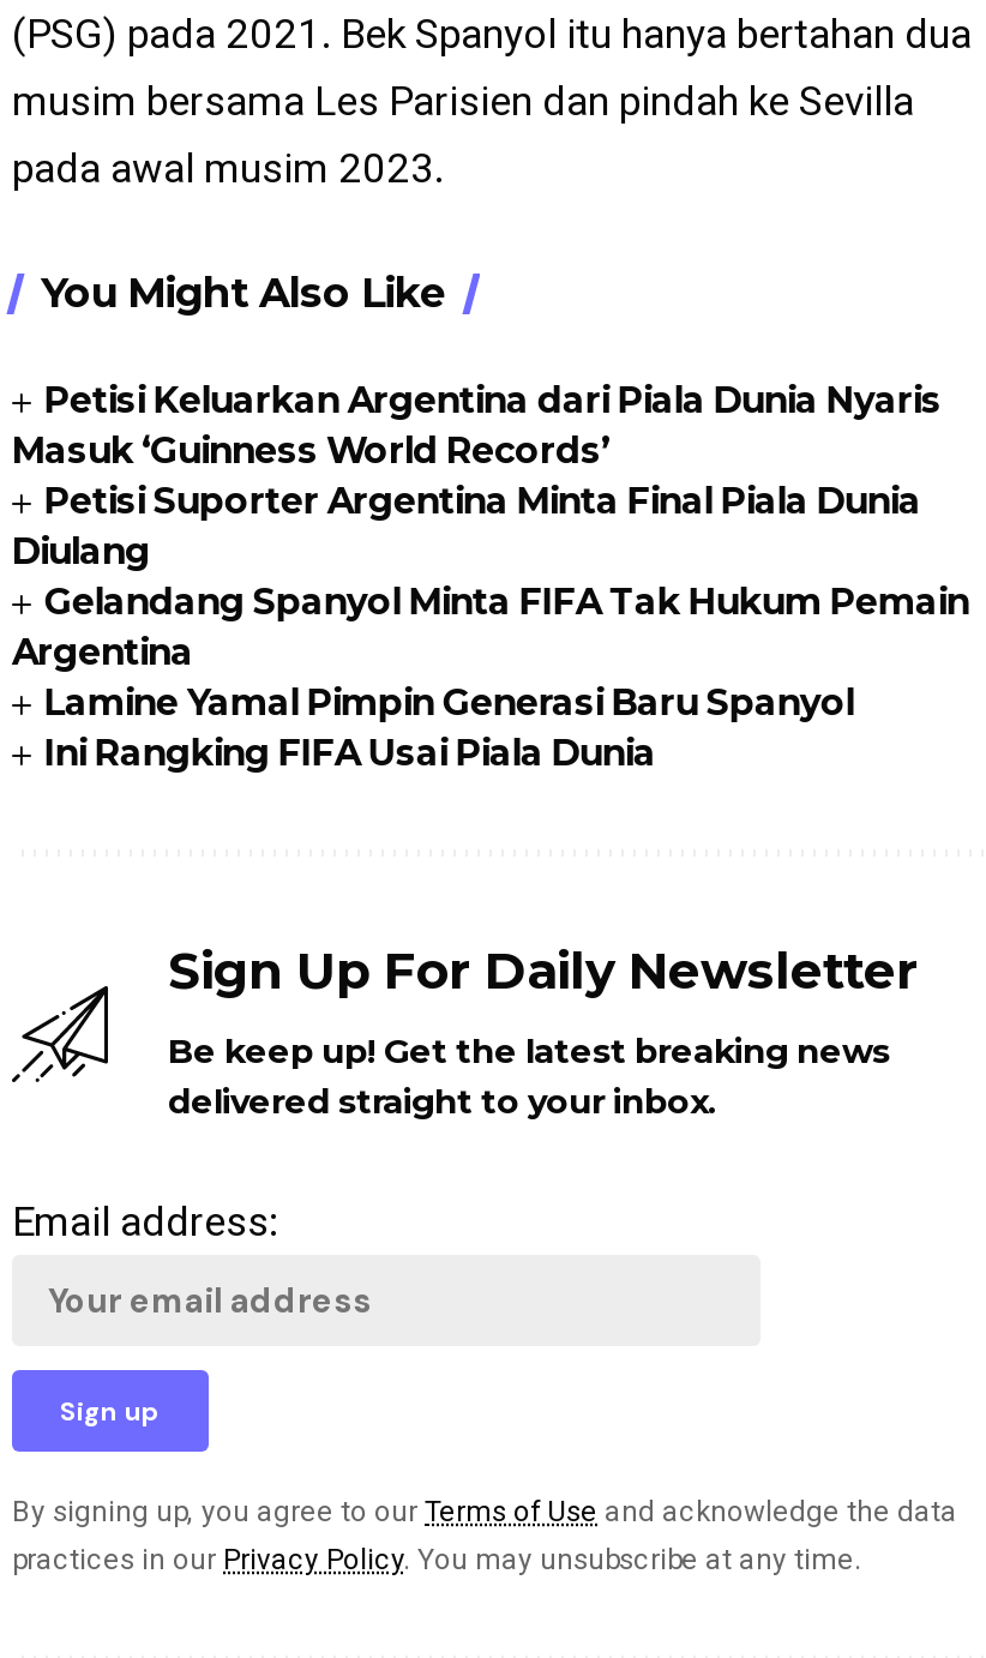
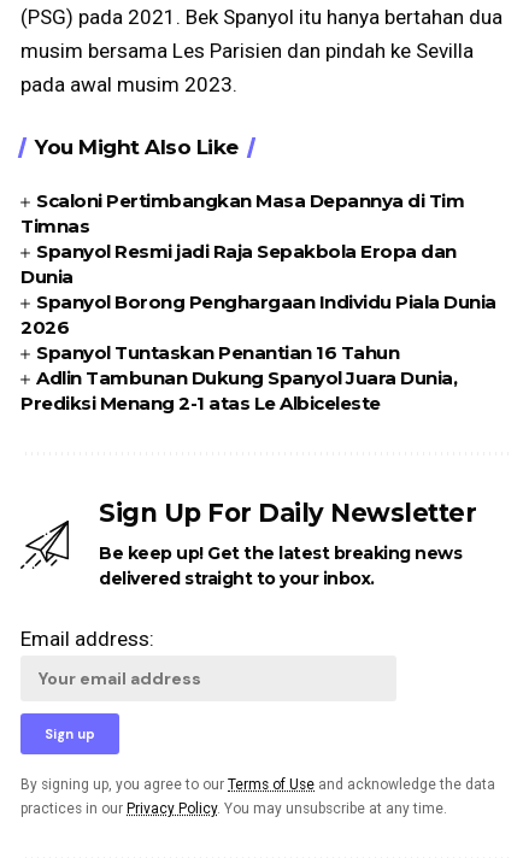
[12,378,969,776] Petisi Keluarkan Argentina dari Piala Dunia Nyaris | Masuk ‘Guinness World Records’ | Petisi Suporter Argentina Minta Final Piala Dunia | Diulang | Gelandang Spanyol Minta FIFA Tak Hukum Pemain | Argentina | Lamine Yamal Pimpin Generasi Baru Spanyol | Ini Rangking FIFA Usai Piala Dunia -> [20,190,496,415] Scaloni Pertimbangkan Masa Depannya di Tim | Timnas | Spanyol Resmi jadi Raja Sepakbola Eropa dan | Dunia | Spanyol Borong Penghargaan Individu Piala Dunia | 2026 | Spanyol Tuntaskan Penantian 16 Tahun | Adlin Tambunan Dukung Spanyol Juara Dunia, | Prediksi Menang 2-1 atas Le Albiceleste

